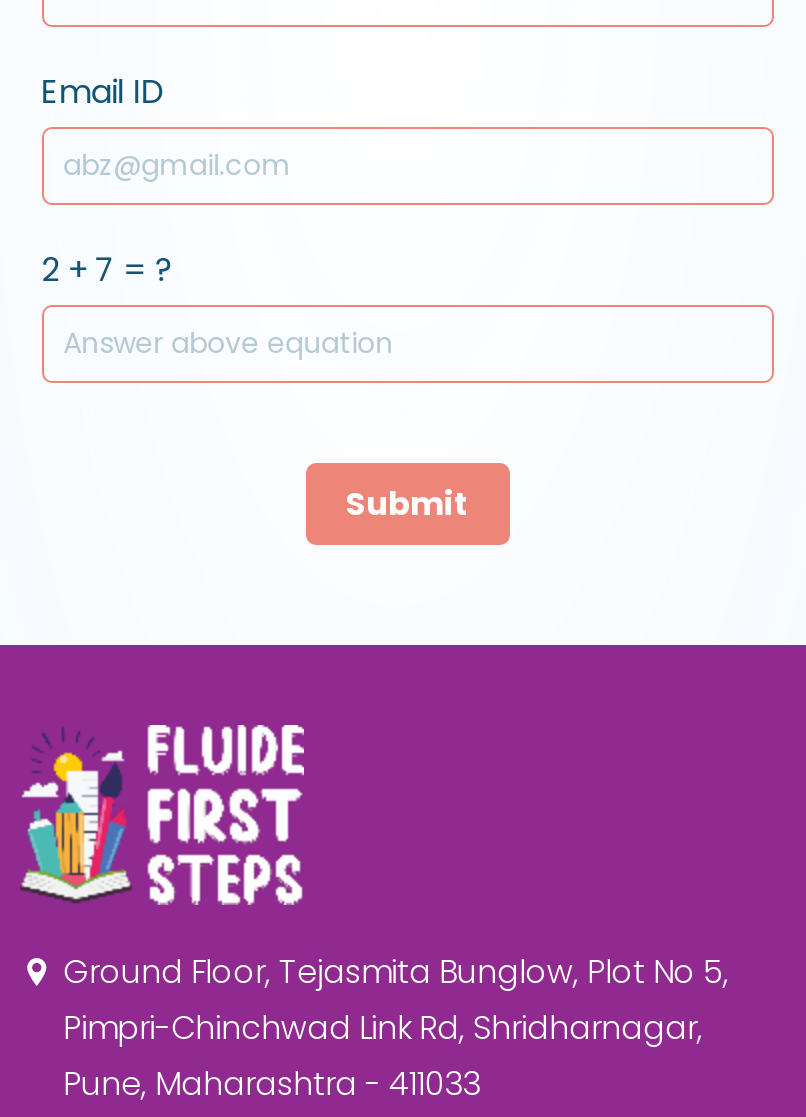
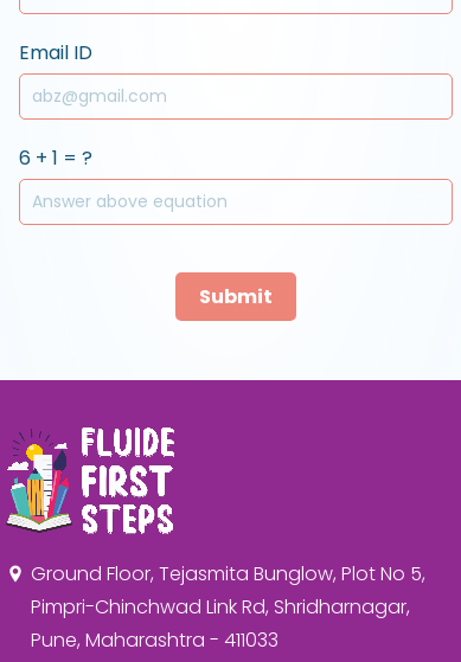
[41,246,173,292] 2 + 7 = ? -> [18,144,92,171] 6 + 1 = ?

